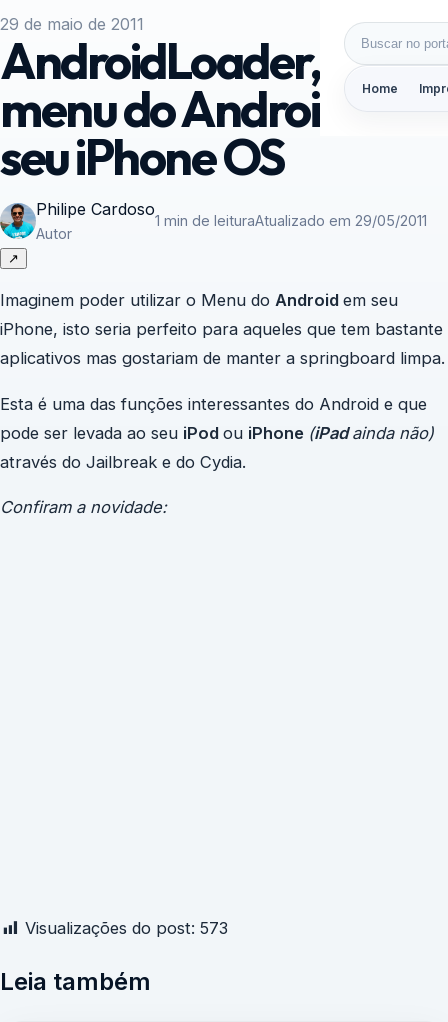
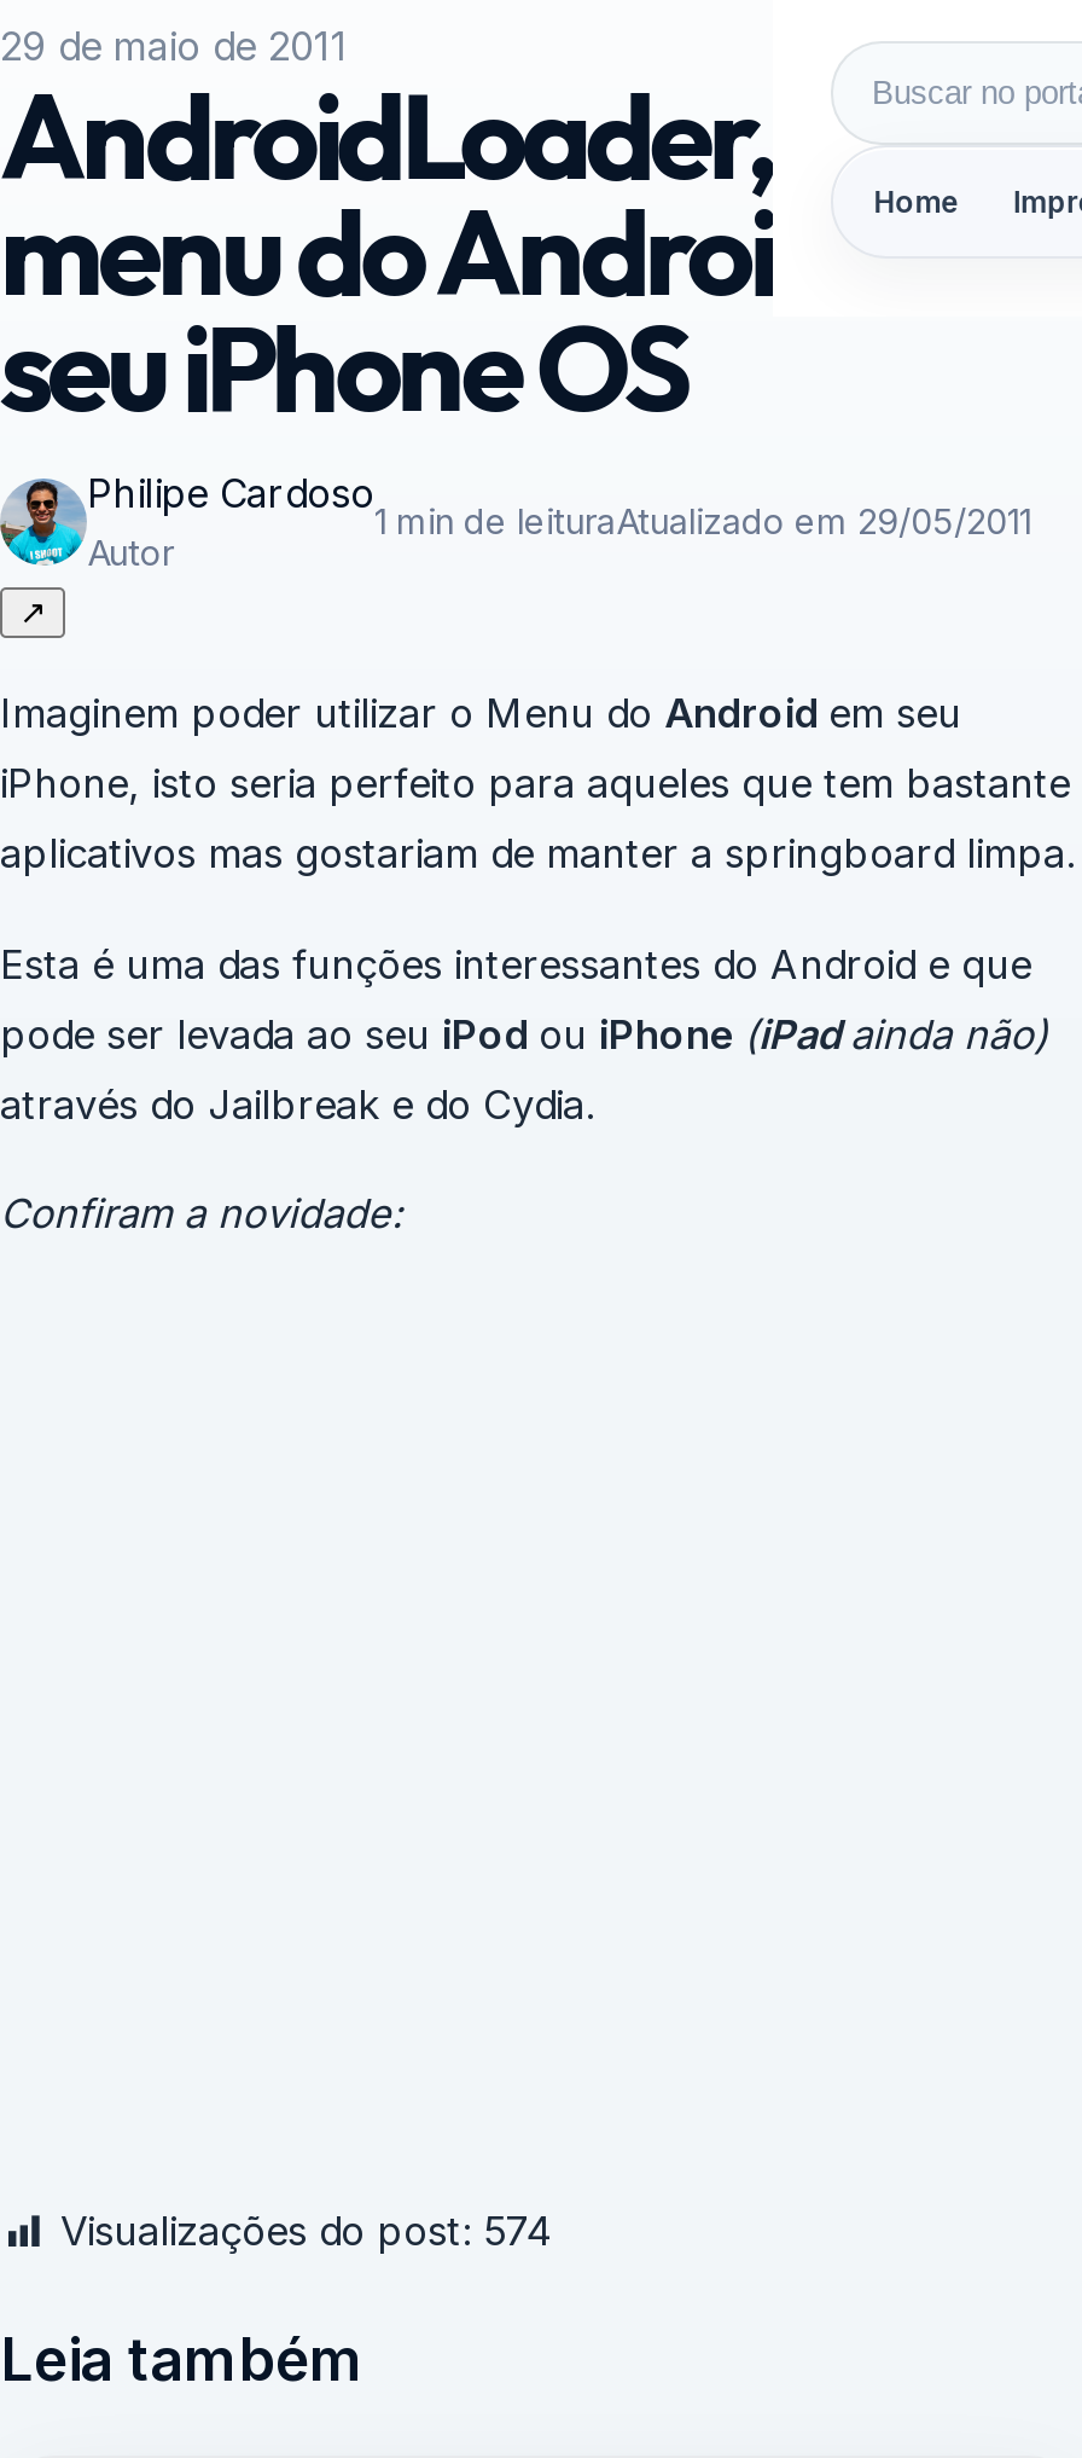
[25,918,228,938] Visualizações do post: 573 -> [60,2207,553,2255] Visualizações do post: 574

